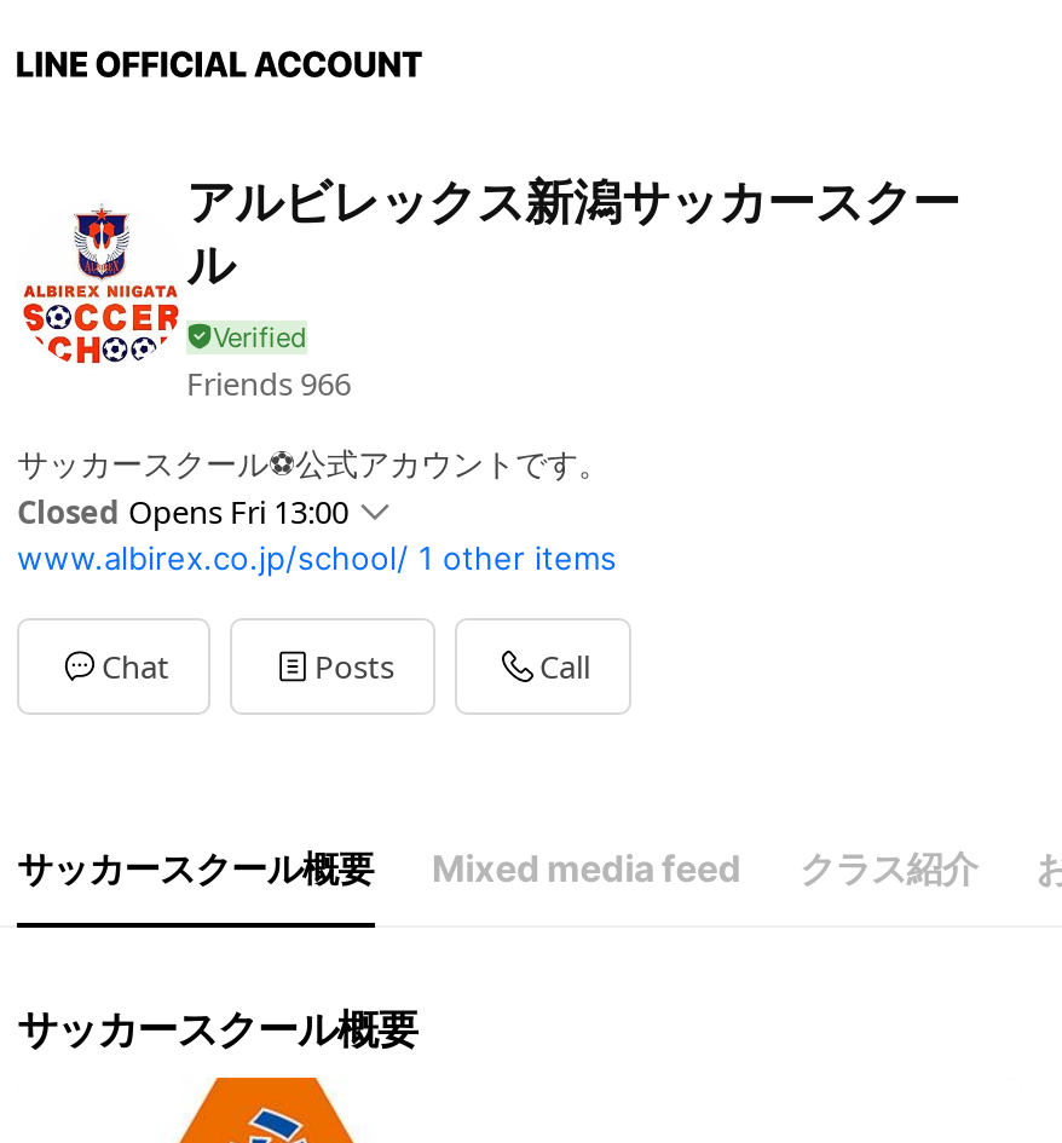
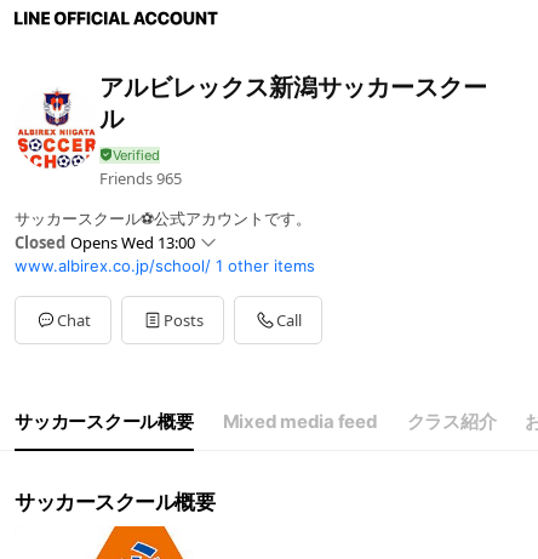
[186,362,351,405] Friends 966 -> [99,167,182,189] Friends 965
[17,490,348,533] Closed Opens Fri 13:00 -> [15,232,195,253] Closed Opens Wed 13:00

